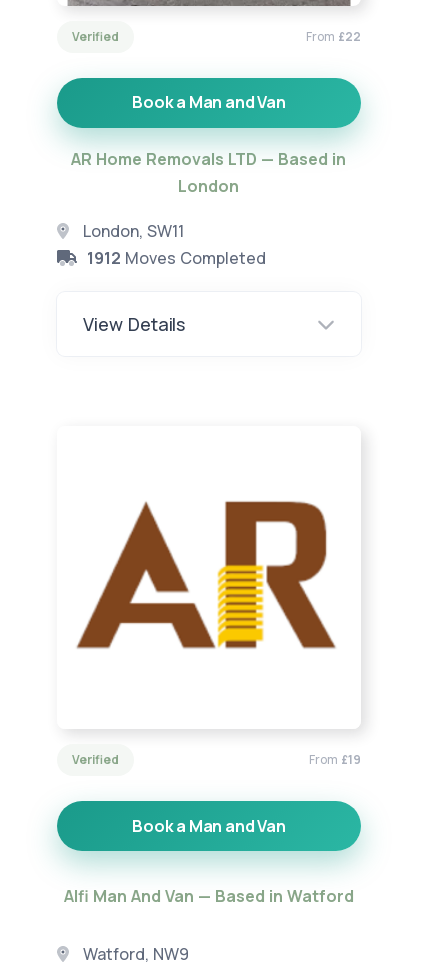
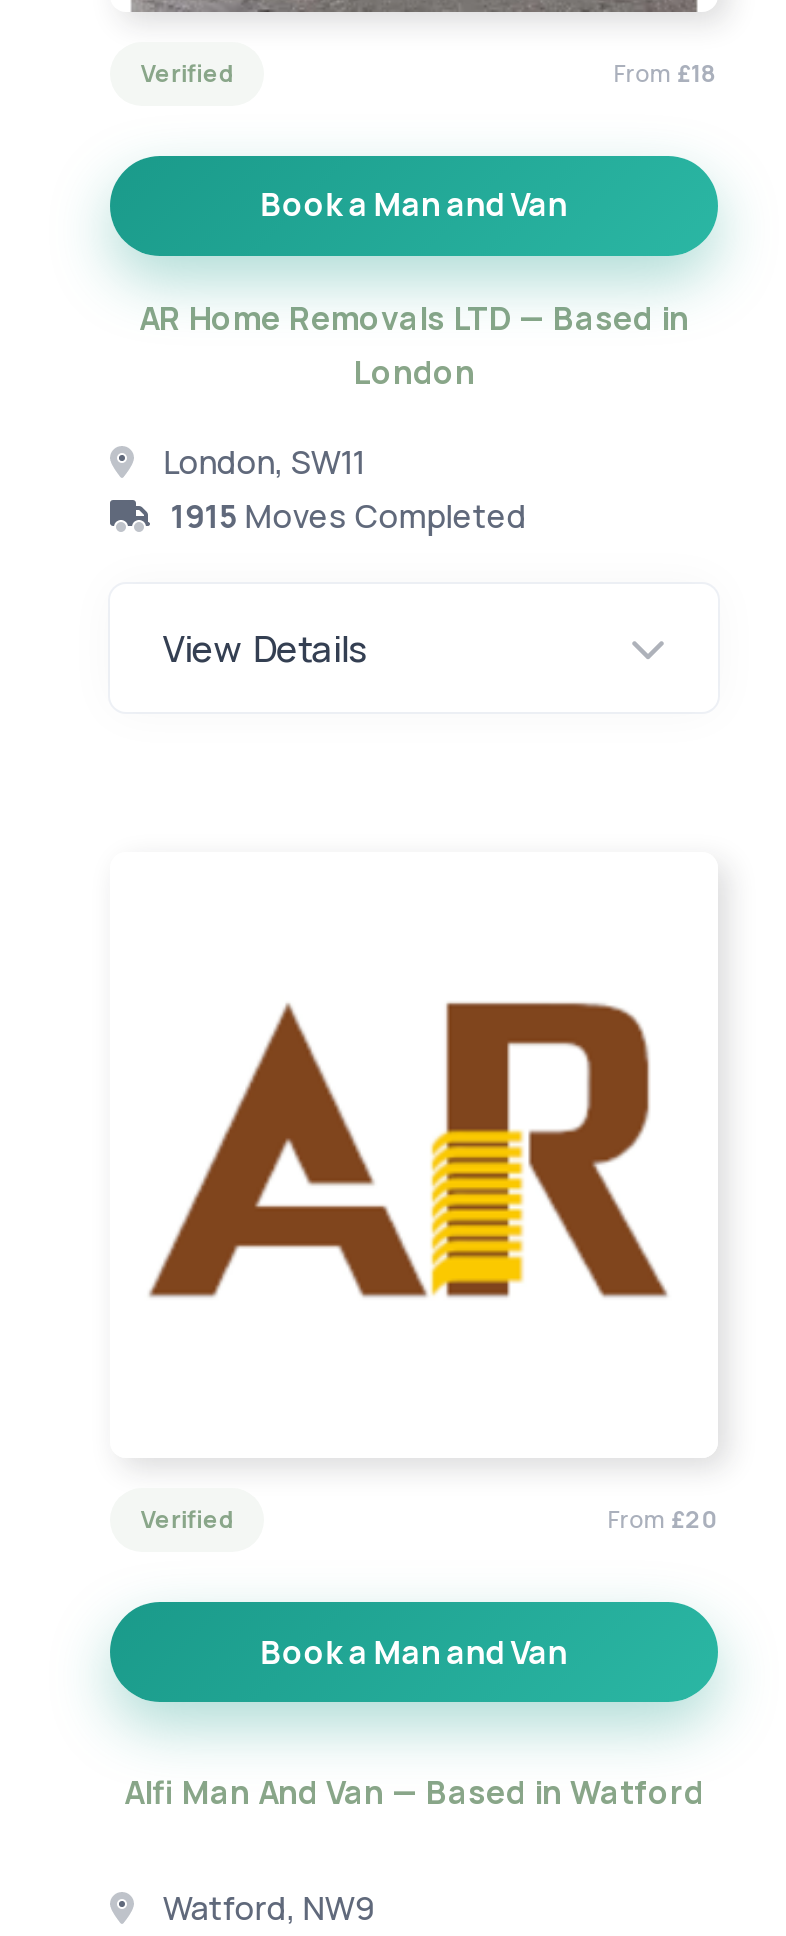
[306,28,361,45] From £22 -> [613,56,717,90] From £18
[87,247,266,269] 1912 Moves Completed -> [171,494,527,538] 1915 Moves Completed
[309,751,361,768] From £19 -> [607,1502,717,1536] From £20

